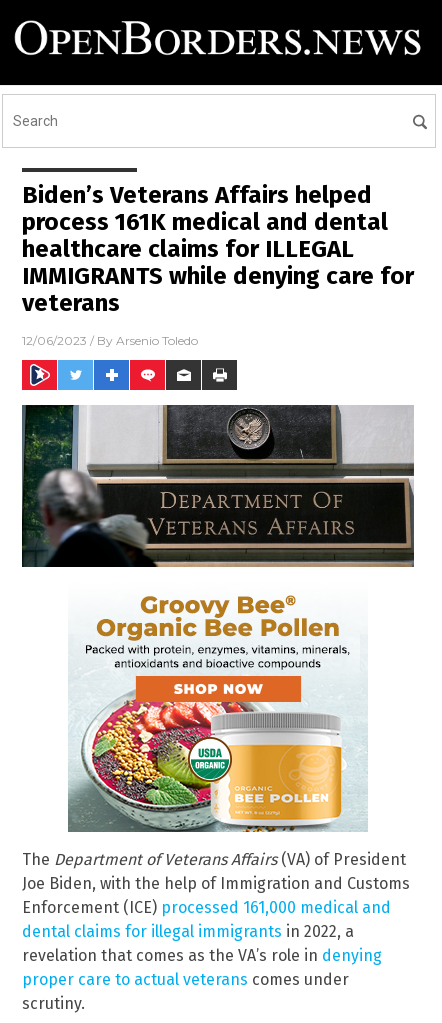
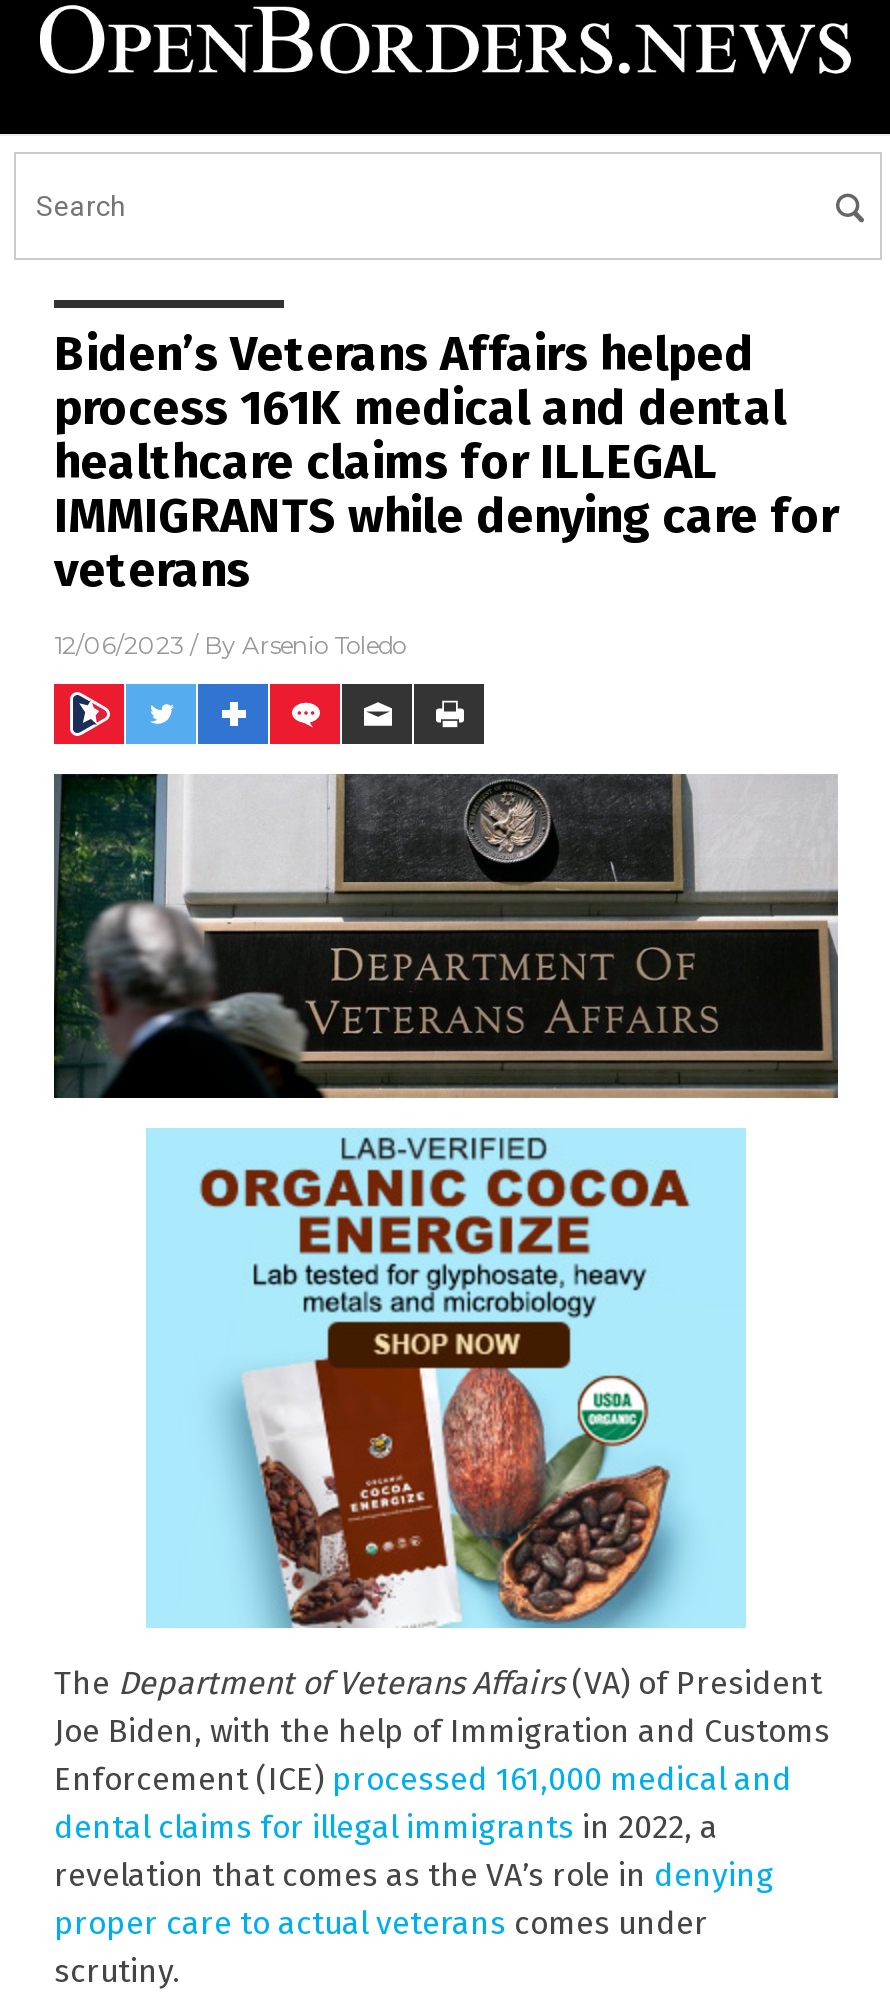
[67,583,367,833] [image] -> [146,1128,746,1630] [image]

